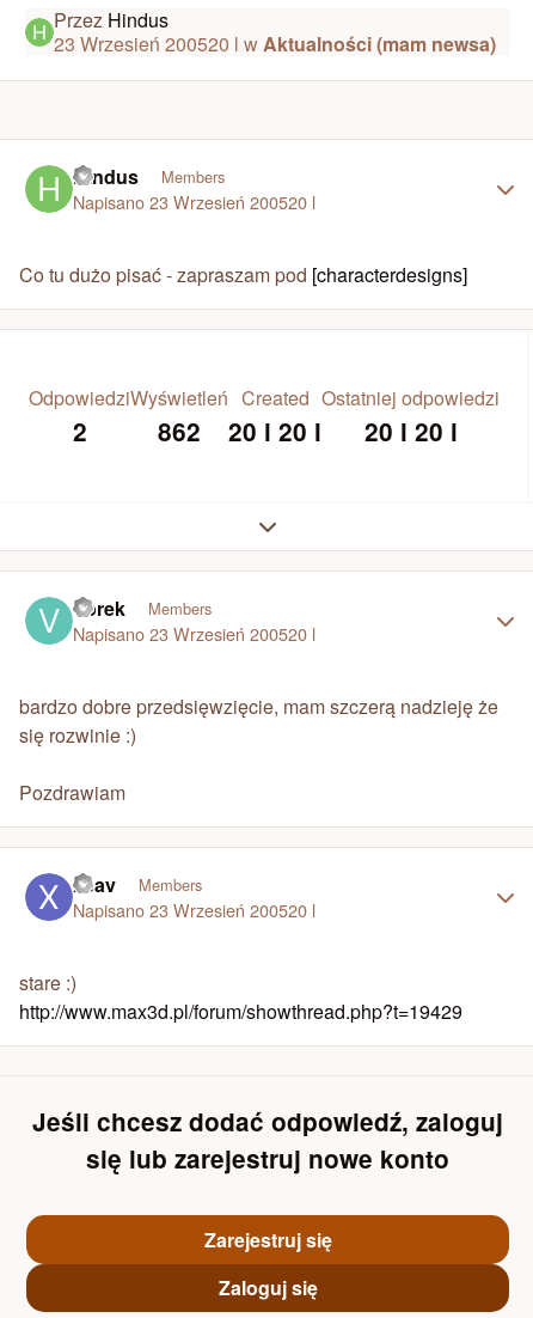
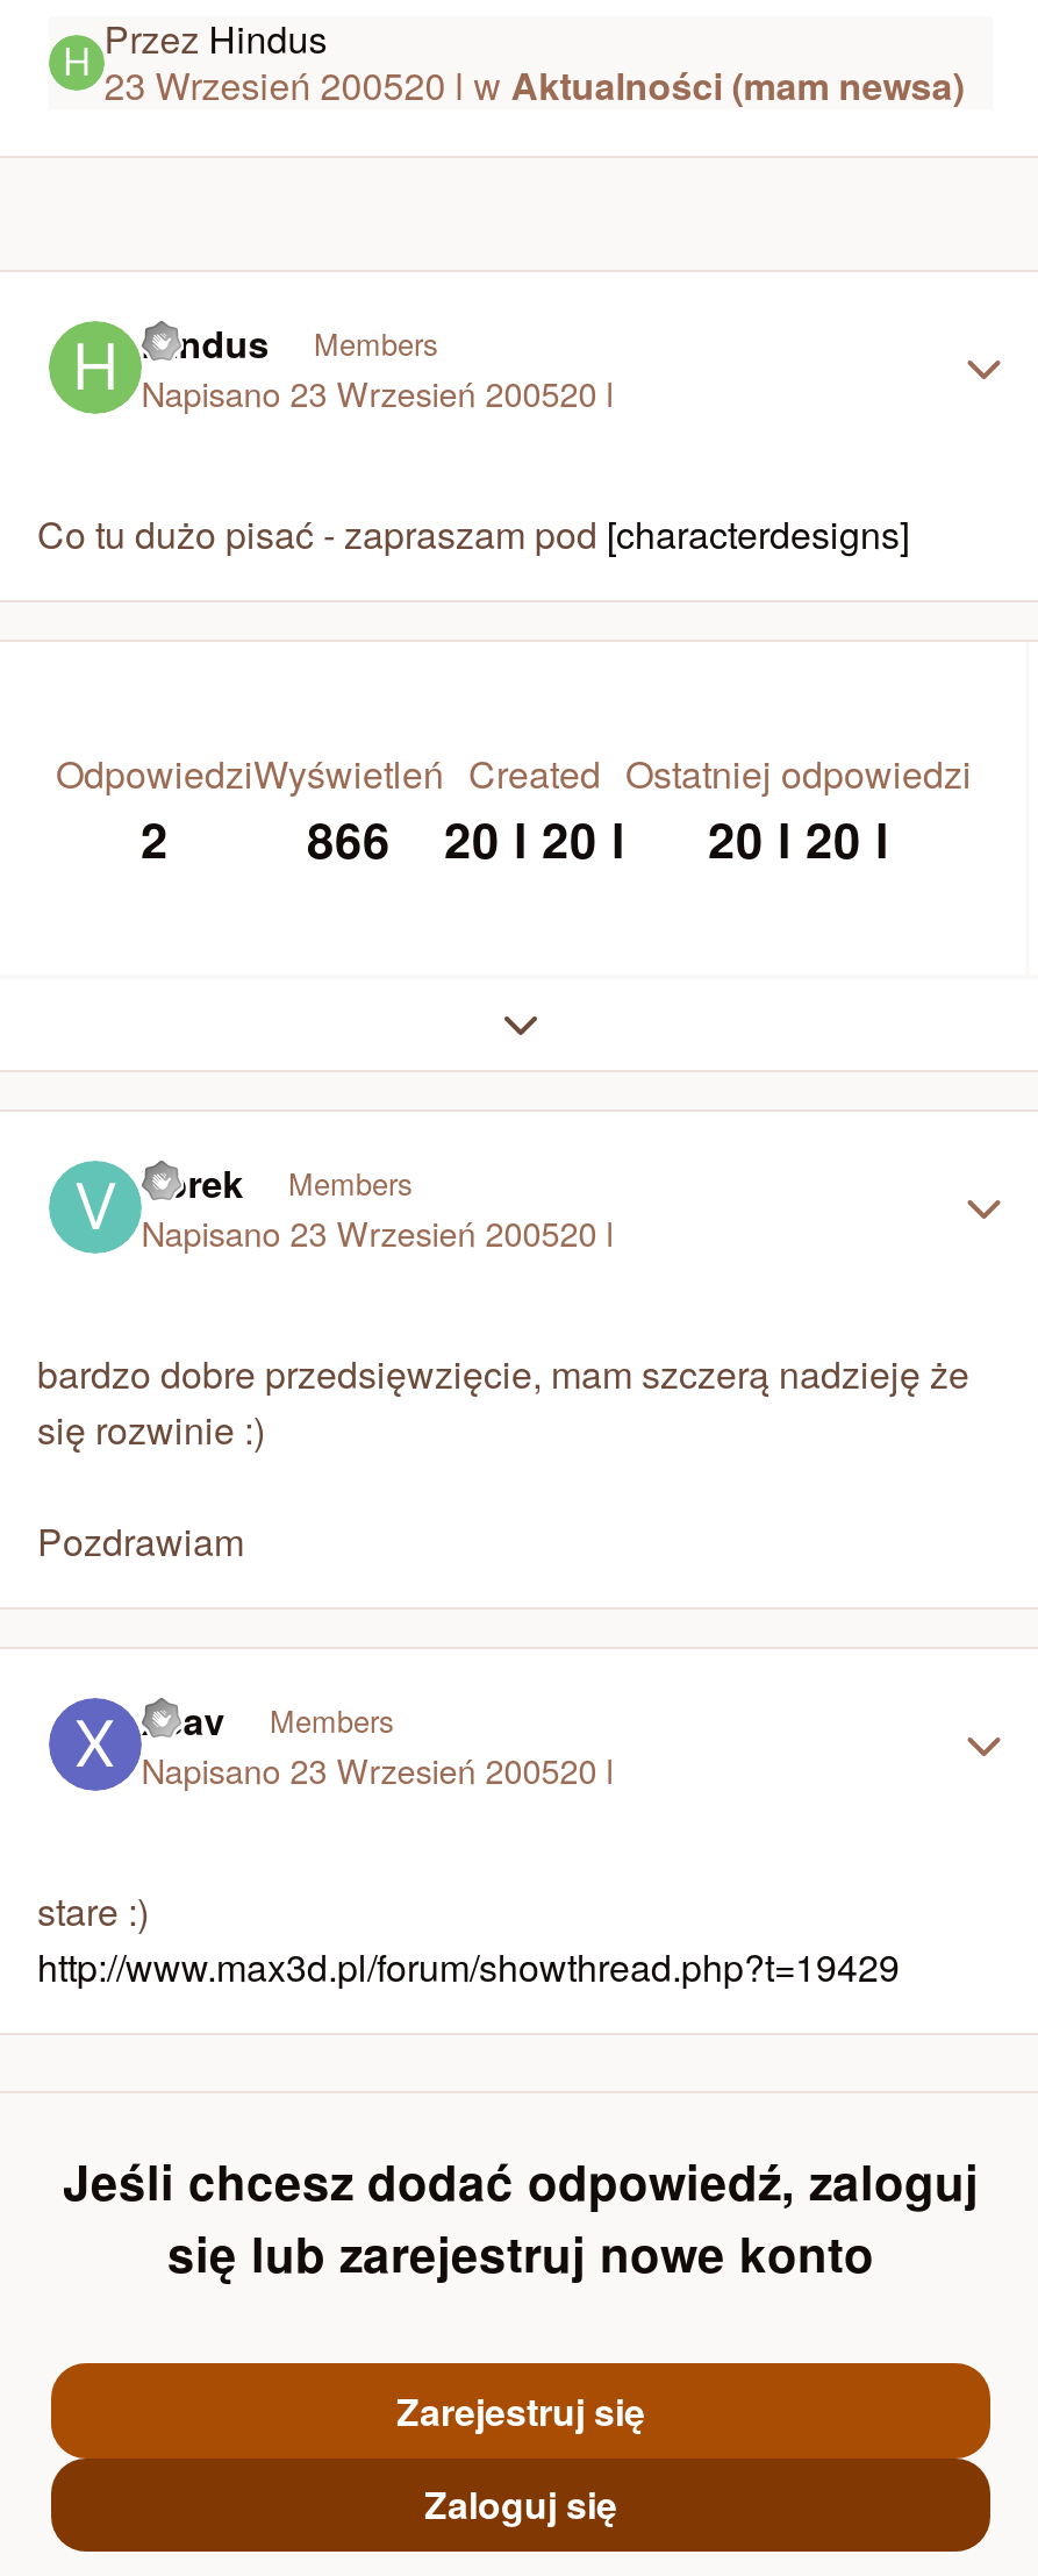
[158,414,201,448] 862 -> [307,804,391,872] 866

